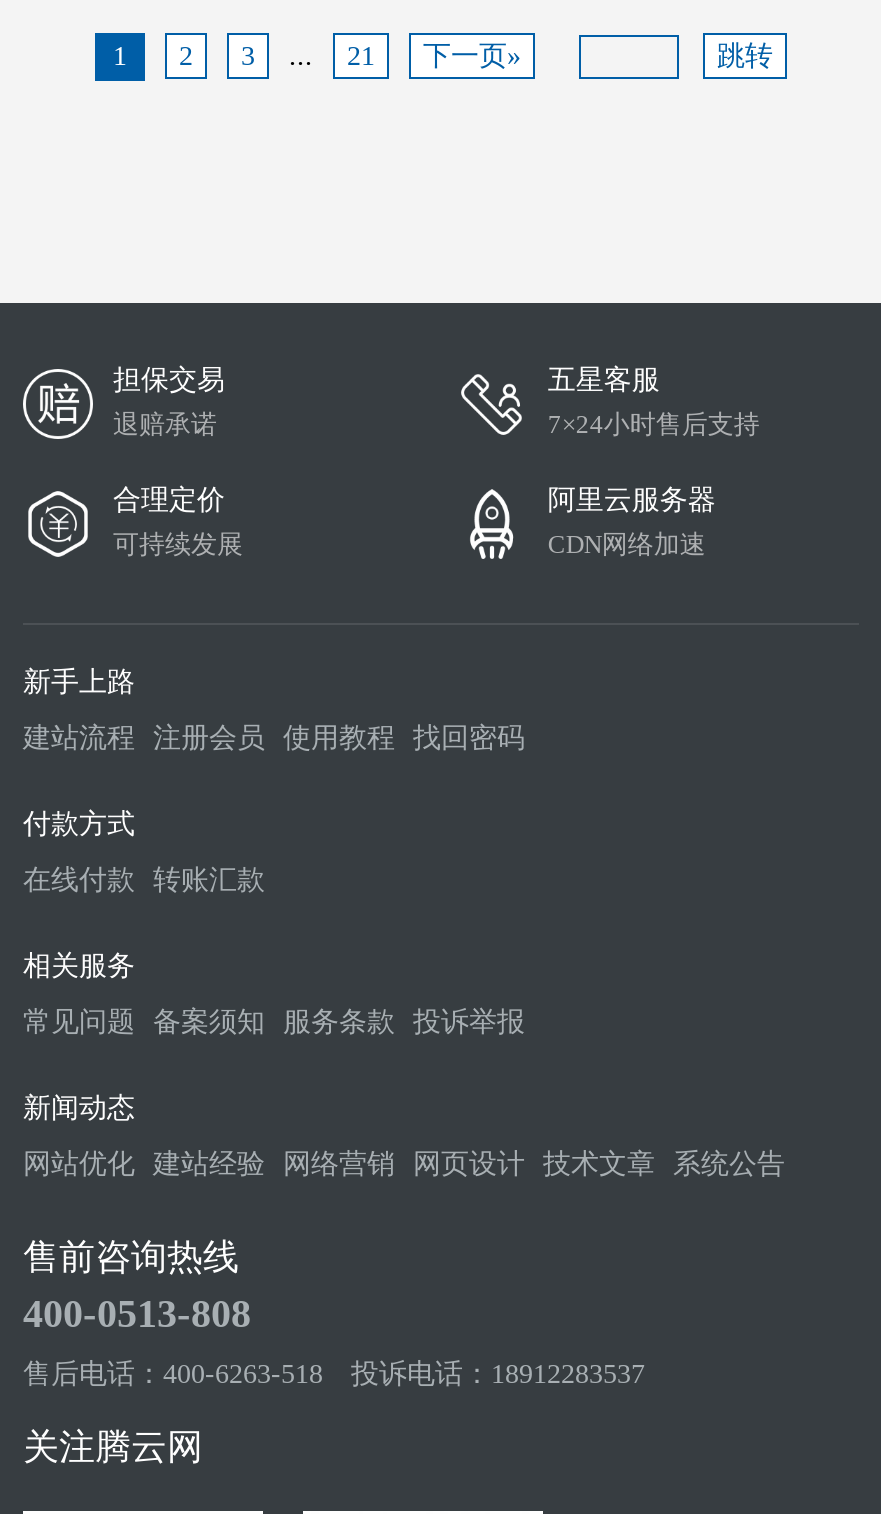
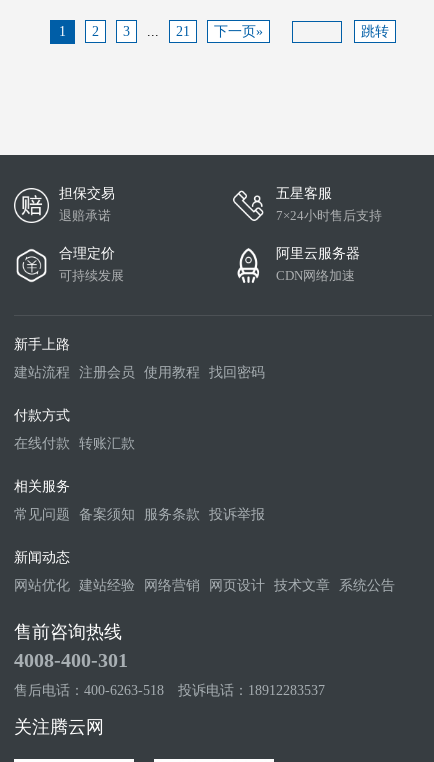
[23,1291,251,1335] 400-0513-808 -> [14,649,128,671] 4008-400-301

